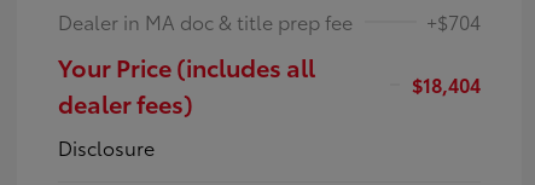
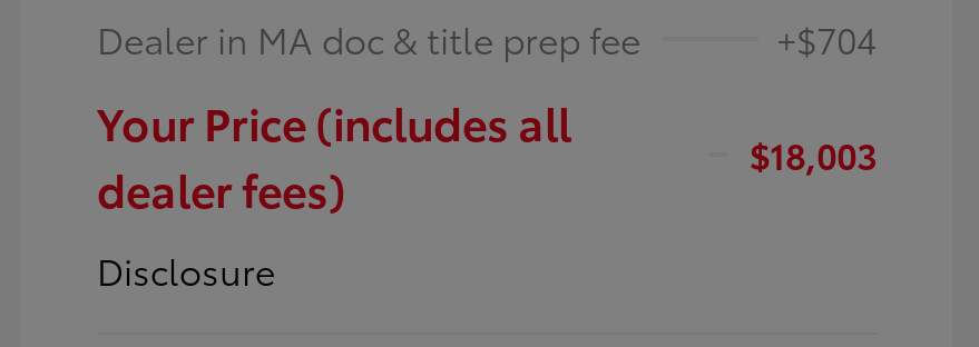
[412,70,481,98] $18,404 -> [750,129,877,180] $18,003

